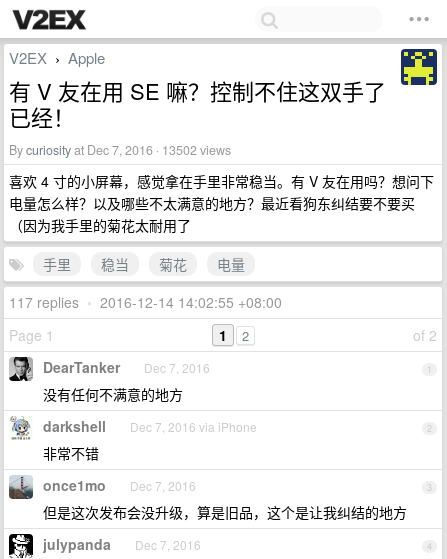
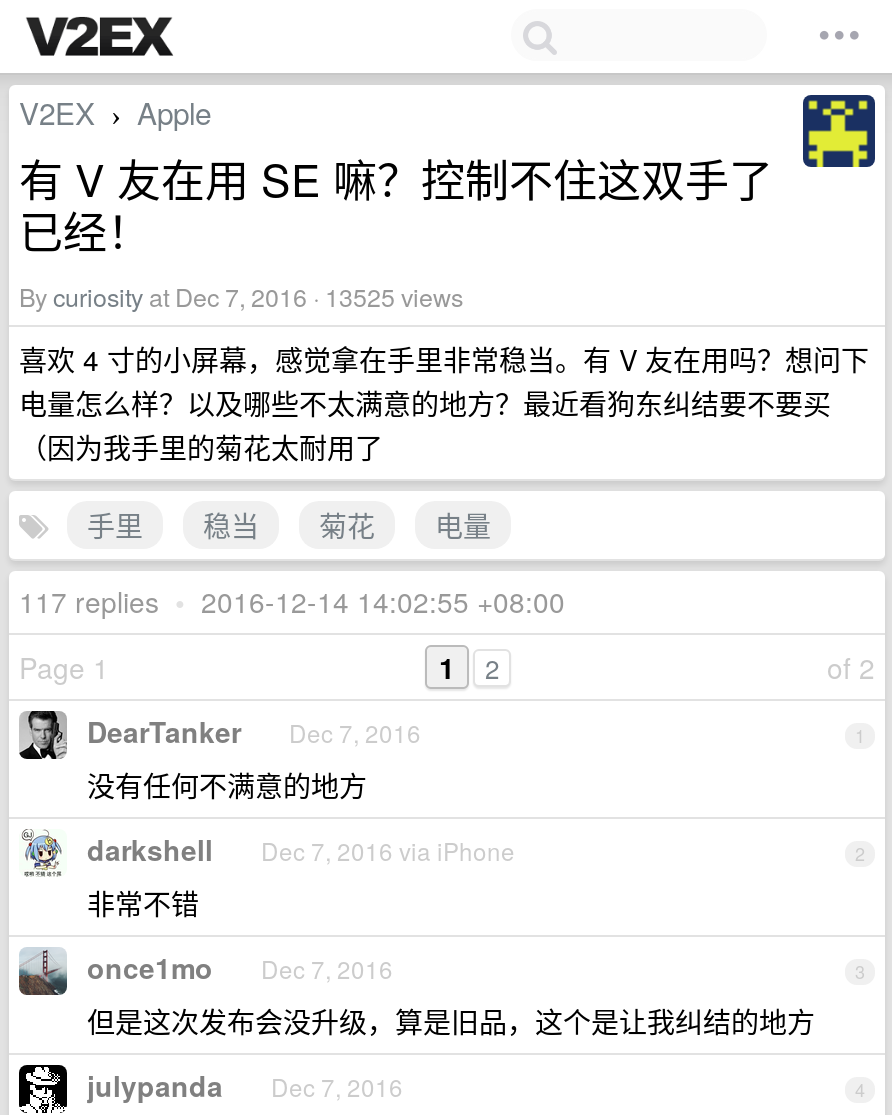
[9,141,231,159] By curiosity at Dec 7, 2016 · 13502 views -> [19,279,463,315] By curiosity at Dec 7, 2016 · 13525 views

